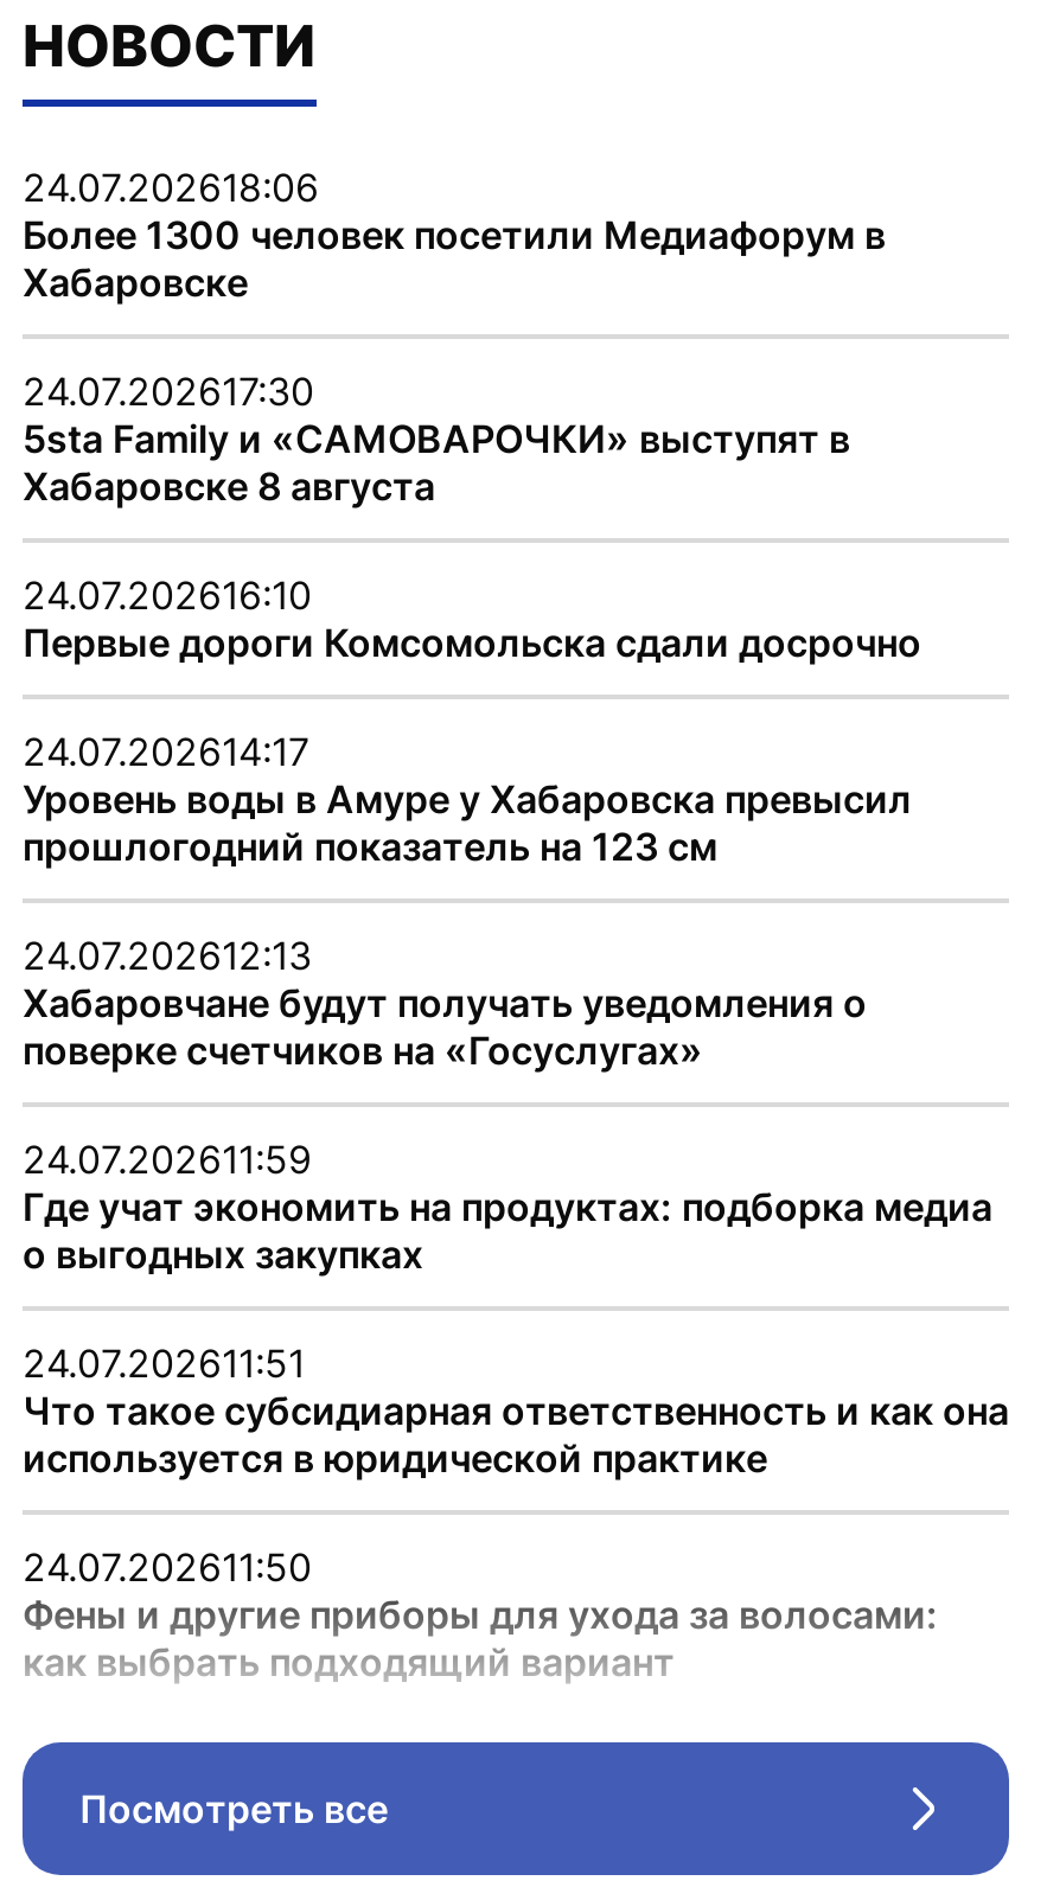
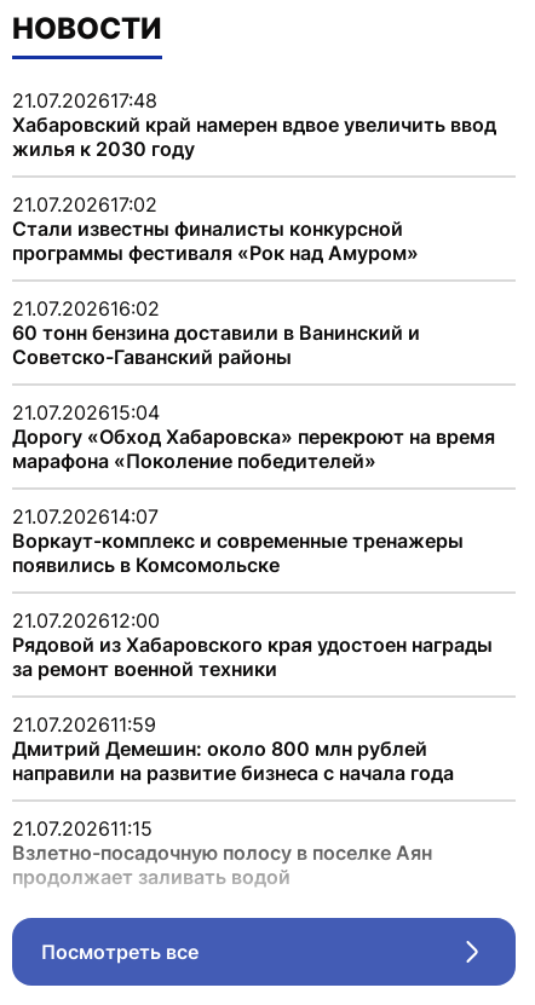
[23,164,886,306] 24.07.202618:06 | Более 1300 человек посетили Медиафорум в | Хабаровске -> [12,88,496,161] 21.07.202617:48 | Хабаровский край намерен вдвое увеличить ввод | жилья к 2030 году
[23,367,850,510] 24.07.202617:30 | 5sta Family и «САМОВАРОЧКИ» выступят в | Хабаровске 8 августа -> [12,192,419,265] 21.07.202617:02 | Стали известны финалисты конкурсной | программы фестиваля «Рок над Амуром»
[23,571,921,666] 24.07.202616:10 | Первые дороги Комсомольска сдали досрочно -> [12,296,420,369] 21.07.202616:02 | 60 тонн бензина доставили в Ванинский и | Советско-Гаванский районы
[23,728,912,870] 24.07.202614:17 | Уровень воды в Амуре у Хабаровска превысил | прошлогодний показатель на 123 см -> [12,400,495,473] 21.07.202615:04 | Дорогу «Обход Хабаровска» перекроют на время | марафона «Поколение победителей»
[23,932,867,1074] 24.07.202612:13 | Хабаровчане будут получать уведомления о | поверке счетчиков на «Госуслугах» -> [12,504,464,577] 21.07.202614:07 | Воркаут-комплекс и современные тренажеры | появились в Комсомольске
[23,1135,992,1278] 24.07.202611:59 | Где учат экономить на продуктах: подборка медиа | о выгодных закупках -> [12,608,493,681] 21.07.202612:00 | Рядовой из Хабаровского края удостоен награды | за ремонт военной техники
[23,1339,1009,1482] 24.07.202611:51 | Что такое субсидиарная ответственность и как она | используется в юридической практике -> [12,712,454,785] 21.07.202611:59 | Дмитрий Демешин: около 800 млн рублей | направили на развитие бизнеса с начала года
[23,1543,938,1685] 24.07.202611:50 | Фены и другие приборы для ухода за волосами: | как выбрать подходящий вариант -> [12,816,432,889] 21.07.202611:15 | Взлетно-посадочную полосу в поселке Аян | продолжает заливать водой

